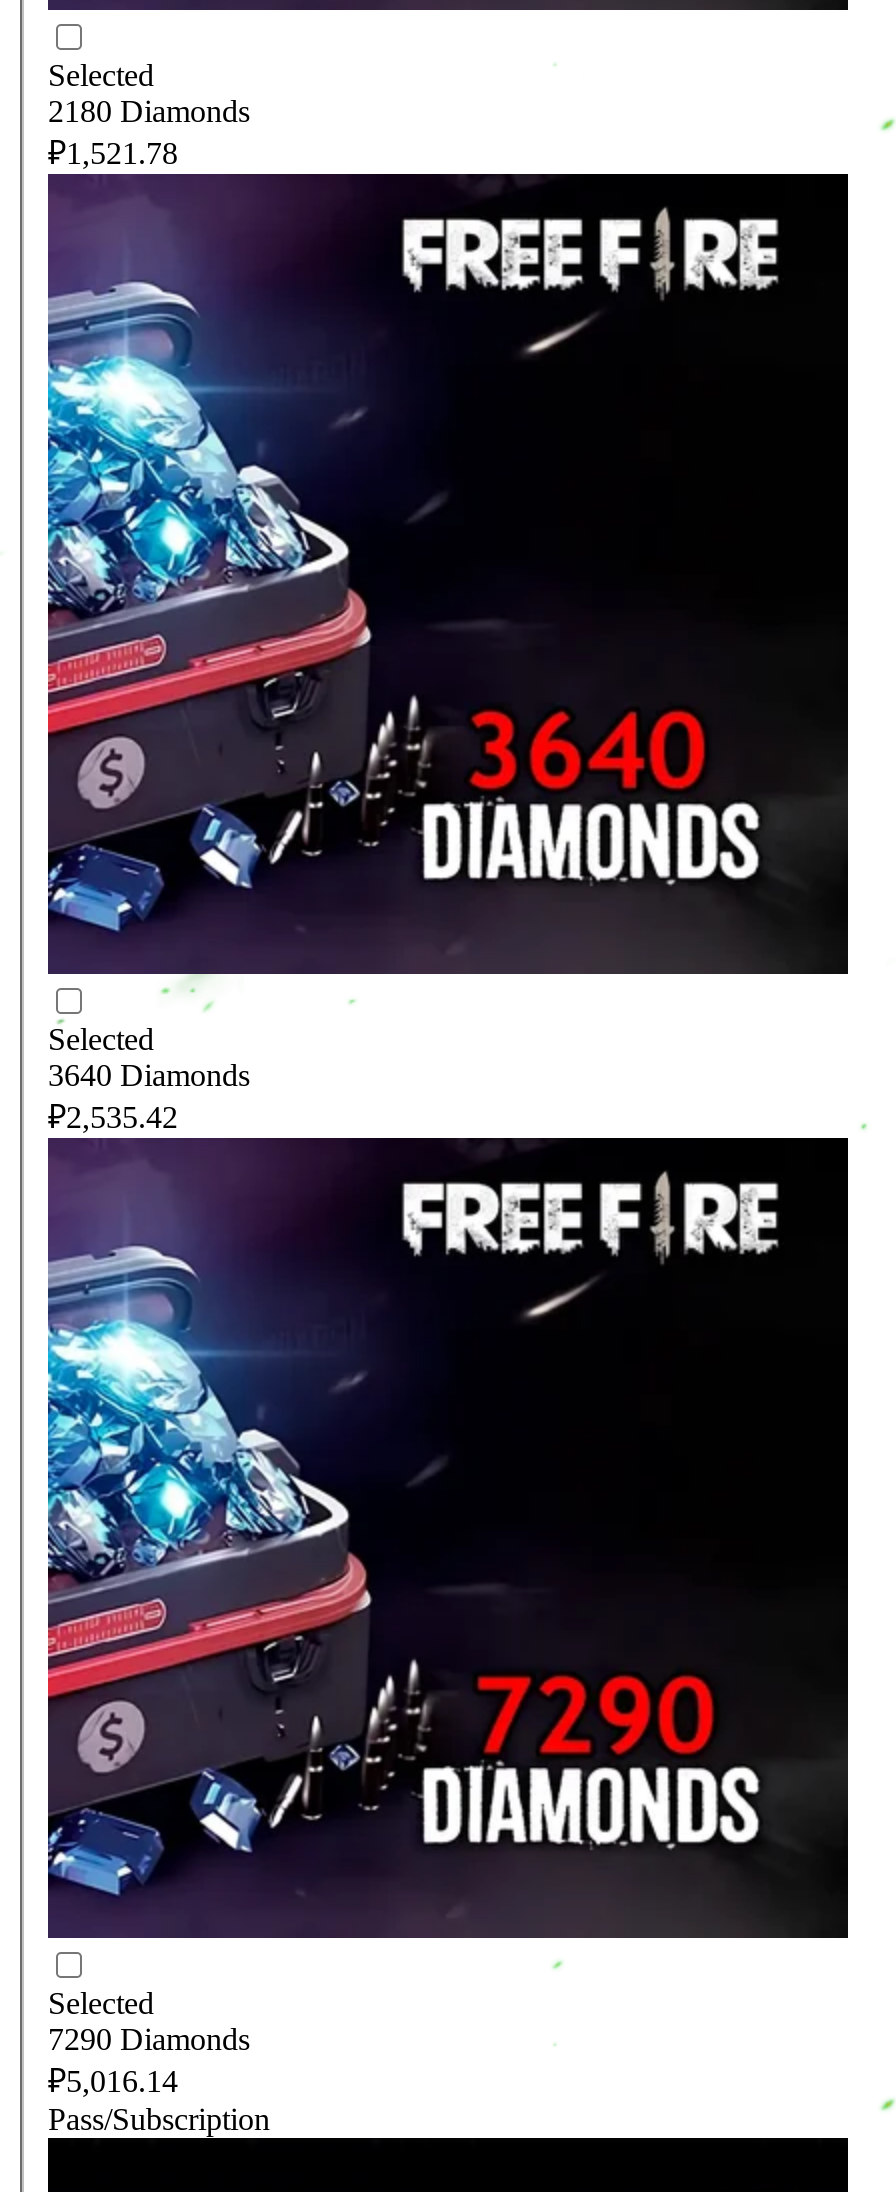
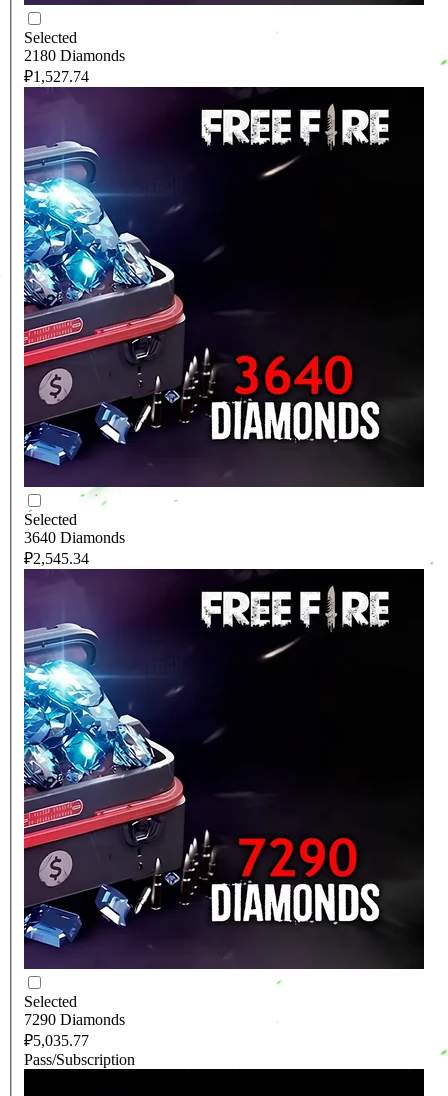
[48,137,178,171] ₽1,521.78 -> [24,68,89,85] ₽1,527.74
[48,1101,178,1135] ₽2,535.42 -> [24,550,89,567] ₽2,545.34
[48,2065,178,2099] ₽5,016.14 -> [24,1032,89,1049] ₽5,035.77

